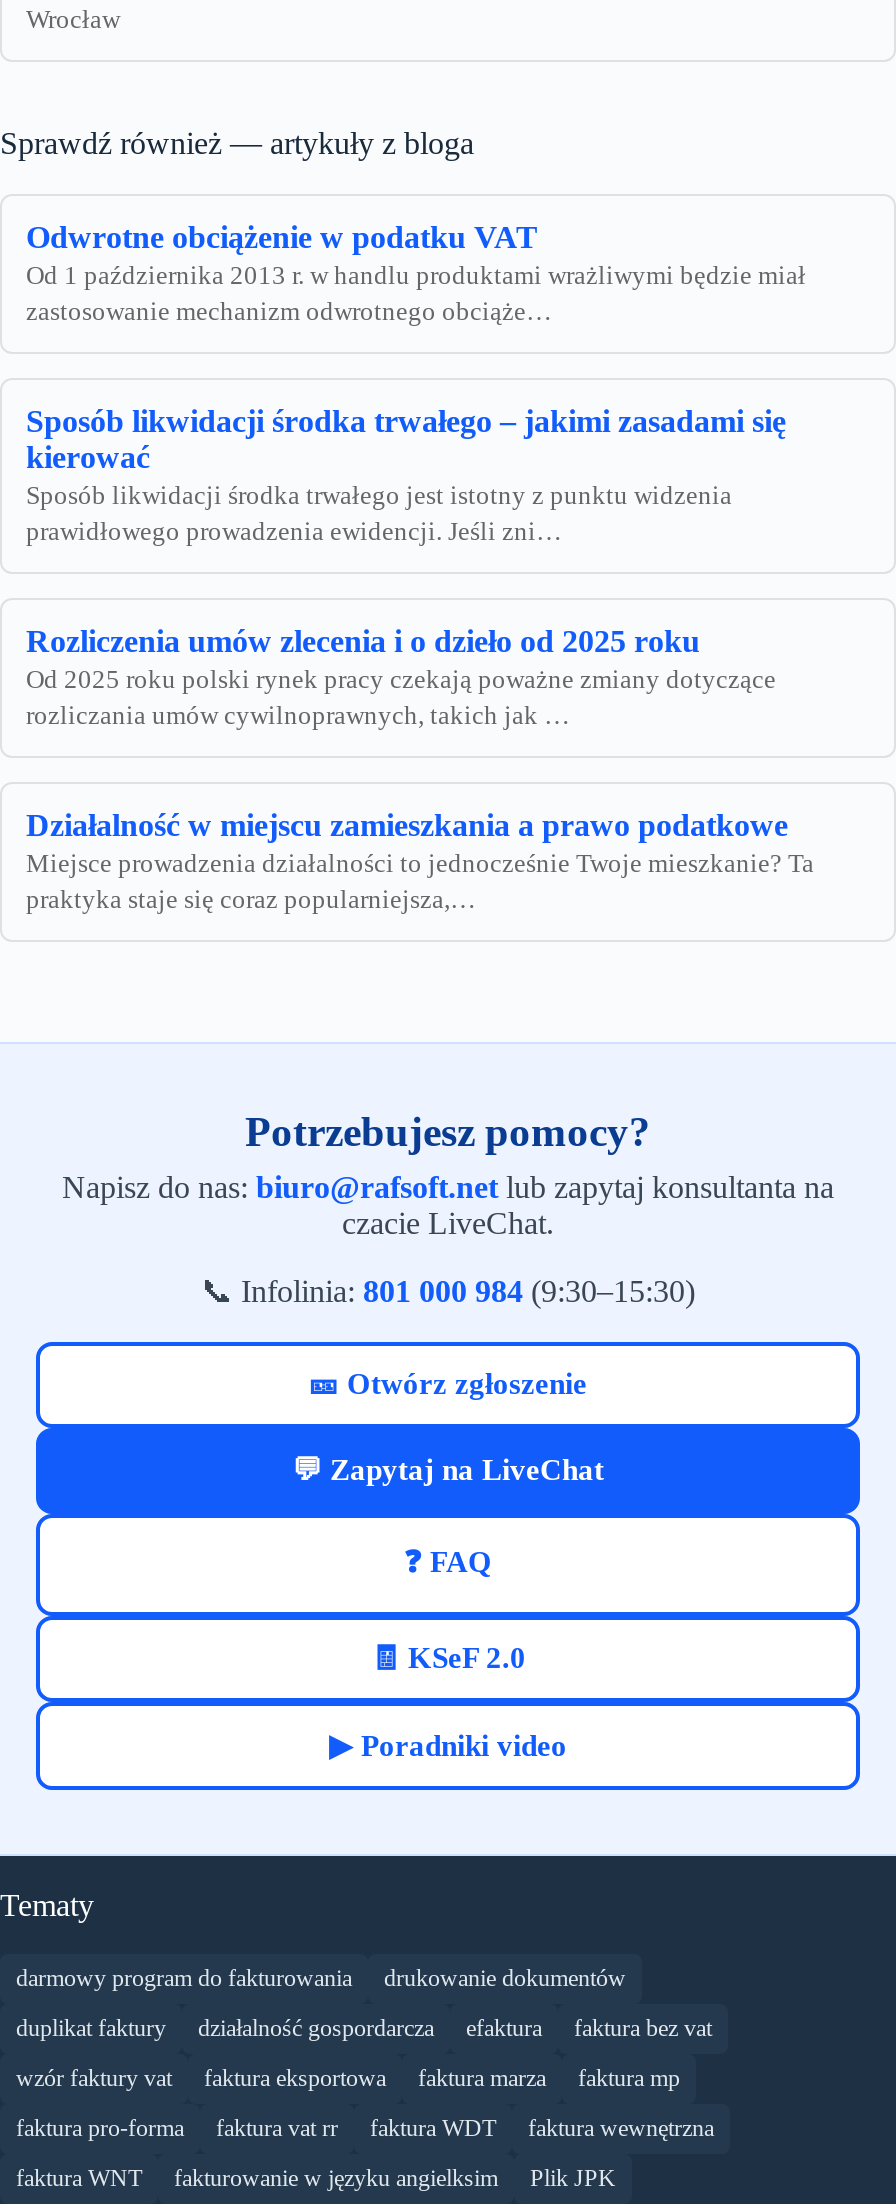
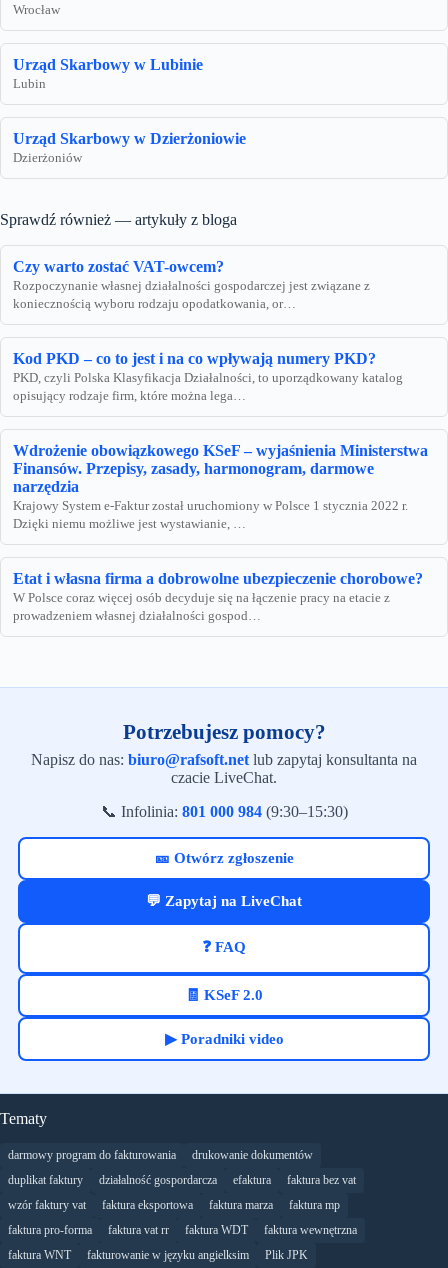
none -> [13,56,246,165] Urząd Skarbowy w Lubinie | Lubin | Urząd Skarbowy w Dzierżoniowie | Dzierżoniów
[26,220,806,326] Odwrotne obciążenie w podatku VAT | Od 1 października 2013 r. w handlu produktami wrażliwymi będzie miał | zastosowanie mechanizm odwrotnego obciąże… -> [13,258,370,311] Czy warto zostać VAT-owcem? | Rozpoczynanie własnej działalności gospodarczej jest związane z | koniecznością wyboru rodzaju opodatkowania, or…
[26,404,786,546] Sposób likwidacji środka trwałego – jakimi zasadami się | kierować | Sposób likwidacji środka trwałego jest istotny z punktu widzenia | prawidłowego prowadzenia ewidencji. Jeśli zni… -> [13,350,403,403] Kod PKD – co to jest i na co wpływają numery PKD? | PKD, czyli Polska Klasyfikacja Działalności, to uporządkowany katalog | opisujący rodzaje firm, które można lega…
[26,624,776,730] Rozliczenia umów zlecenia i o dzieło od 2025 roku | Od 2025 roku polski rynek pracy czekają poważne zmiany dotyczące | rozliczania umów cywilnoprawnych, takich jak … -> [13,442,428,531] Wdrożenie obowiązkowego KSeF – wyjaśnienia Ministerstwa | Finansów. Przepisy, zasady, harmonogram, darmowe | narzędzia | Krajowy System e-Faktur został uruchomiony w Polsce 1 stycznia 2022 r. | Dzięki niemu możliwe jest wystawianie, …
[26,808,814,914] Działalność w miejscu zamieszkania a prawo podatkowe | Miejsce prowadzenia działalności to jednocześnie Twoje mieszkanie? Ta | praktyka staje się coraz popularniejsza,… -> [13,570,431,623] Etat i własna firma a dobrowolne ubezpieczenie chorobowe? | W Polsce coraz więcej osób decyduje się na łączenie pracy na etacie z | prowadzeniem własnej działalności gospod…

